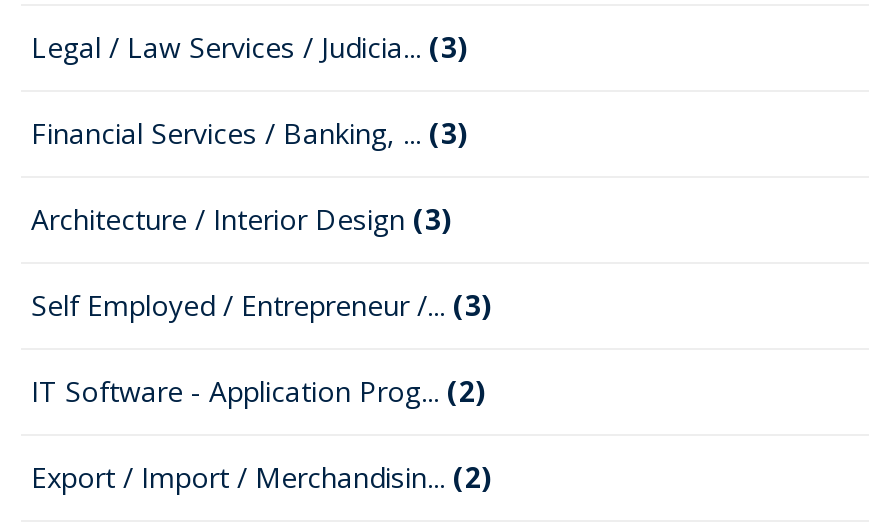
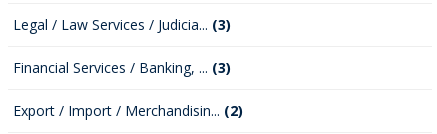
[31,200,491,410] Architecture / Interior Design (3) | Self Employed / Entrepreneur /... (3) | IT Software - Application Prog... (2) -> none

